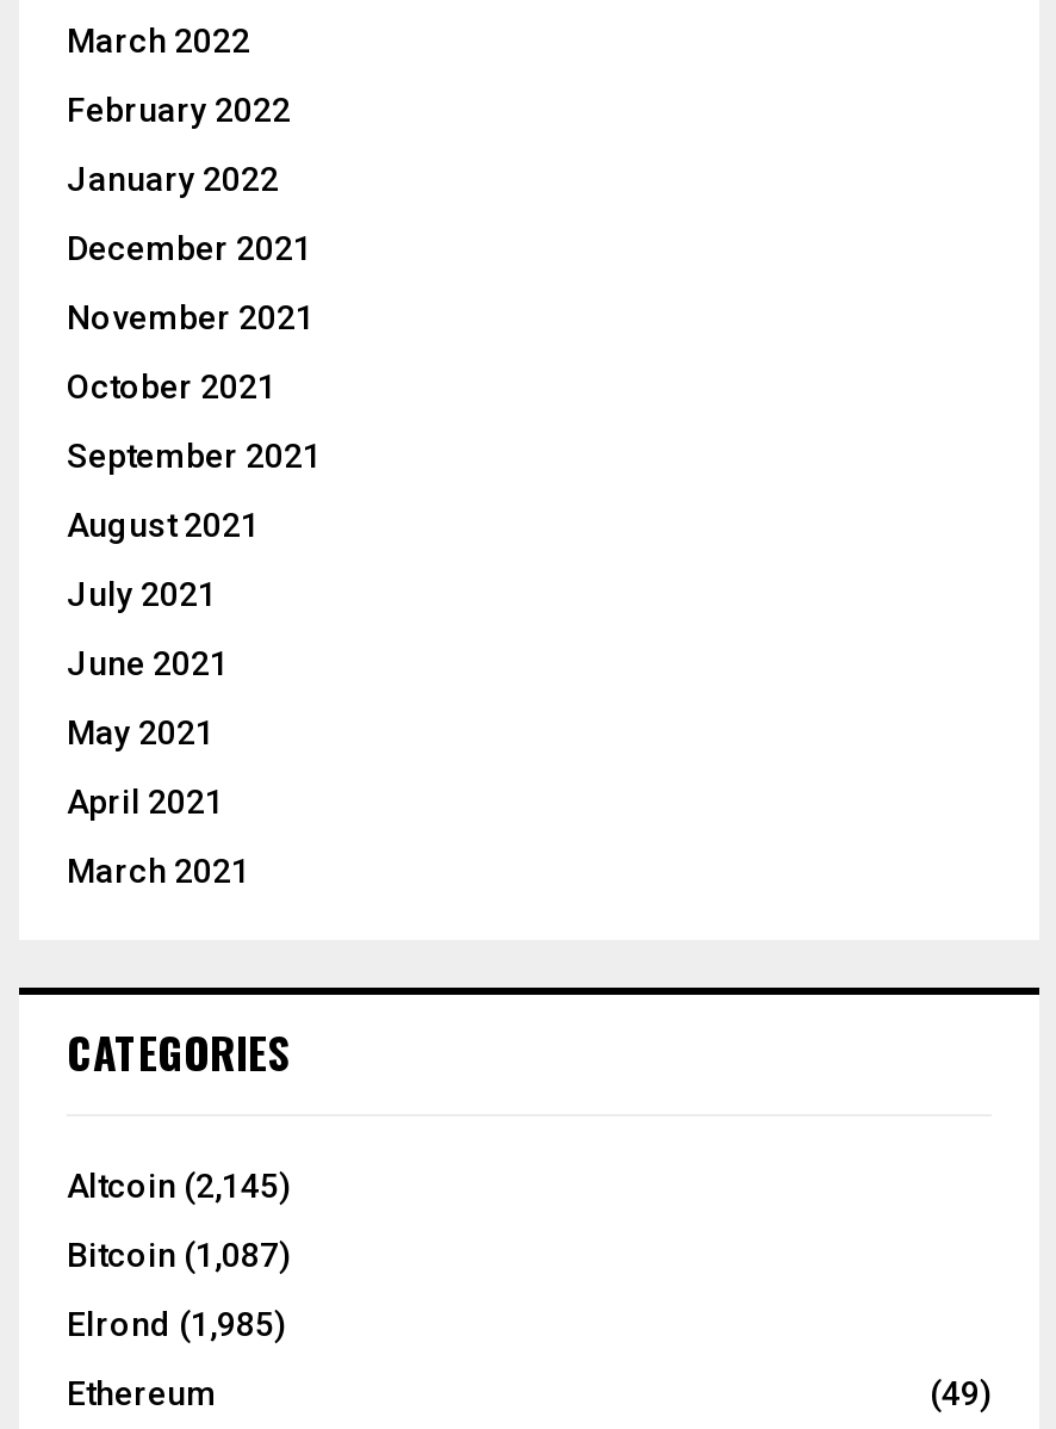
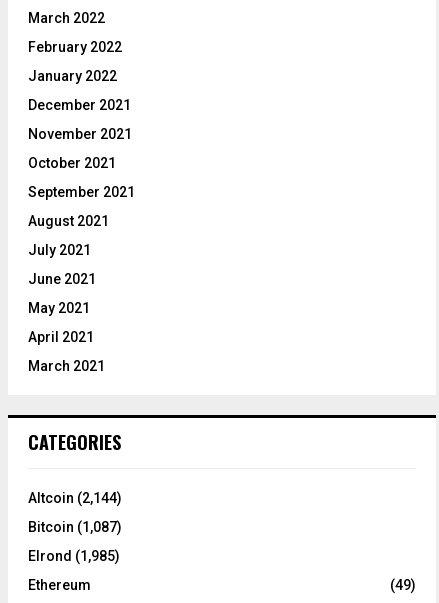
[67,1166,291,1205] Altcoin (2,145) -> [28,490,122,506] Altcoin (2,144)

